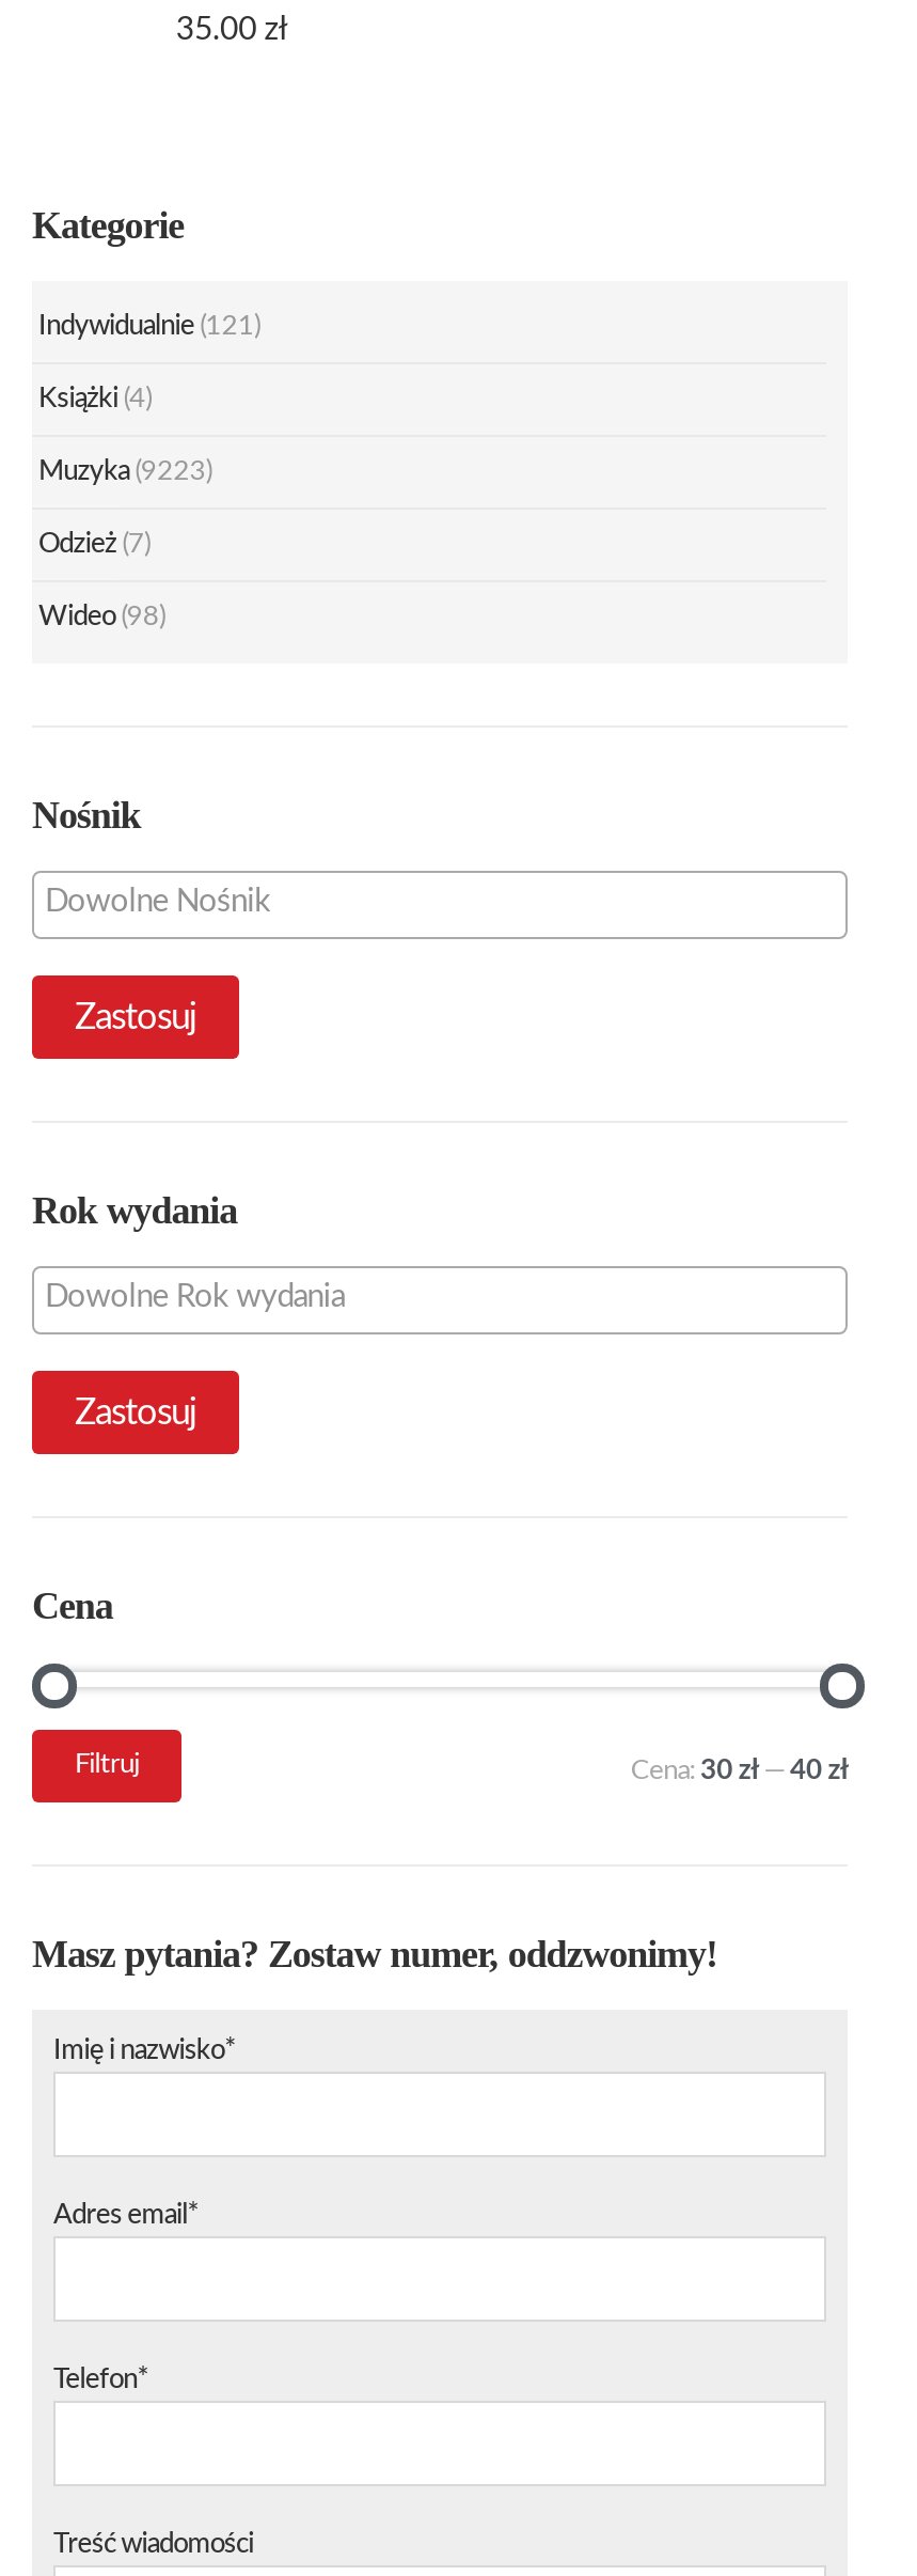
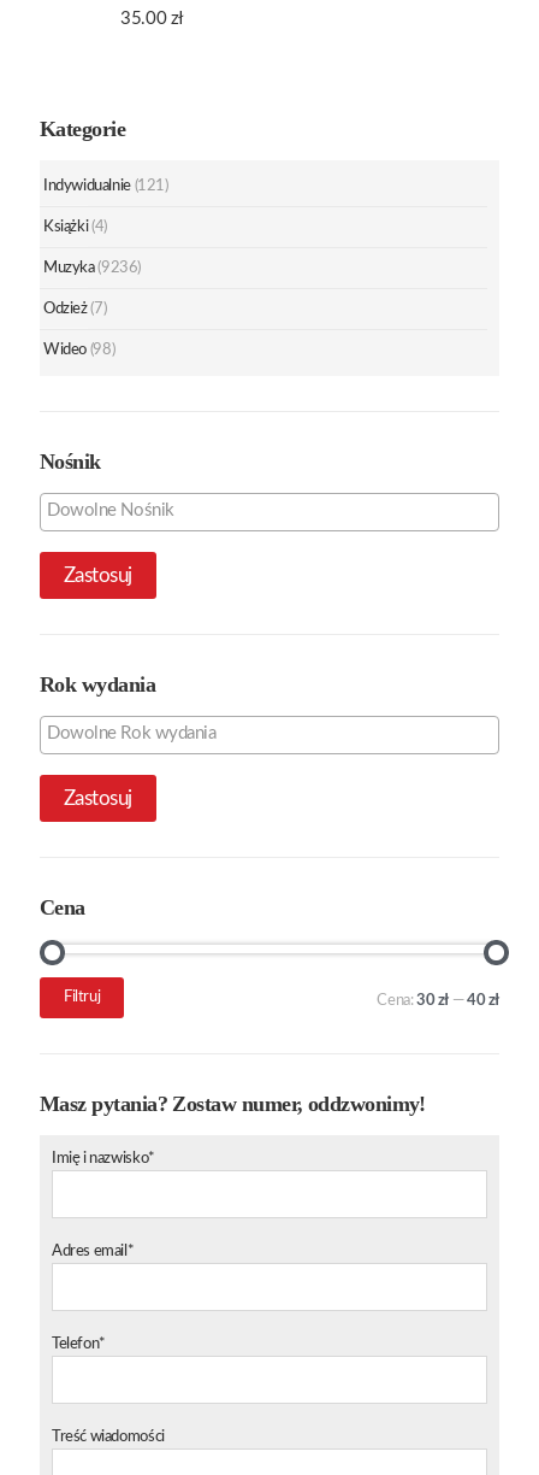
[38,459,211,487] Muzyka (9223) -> [43,261,141,276] Muzyka (9236)

